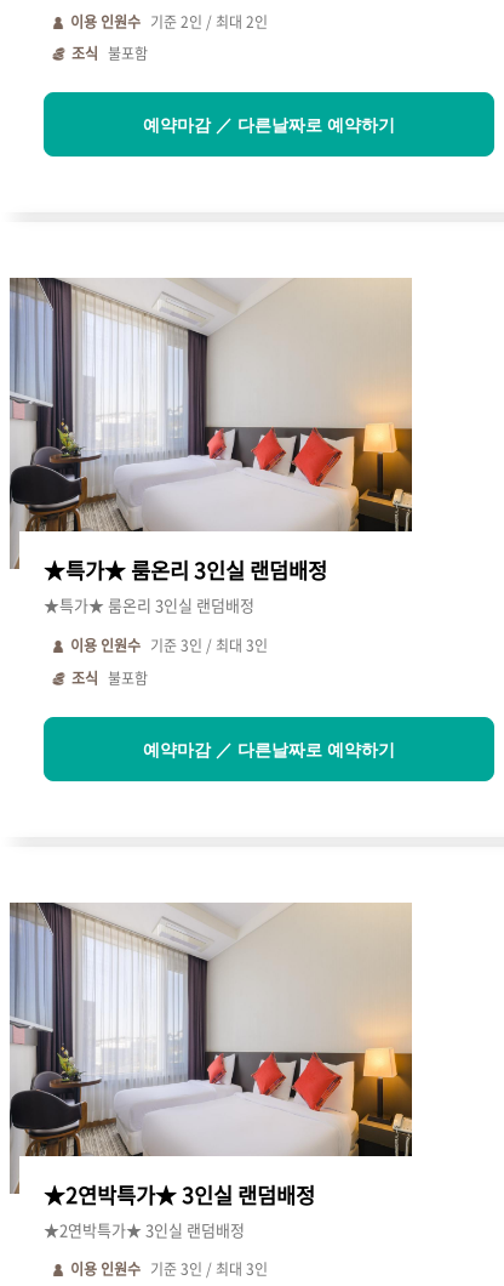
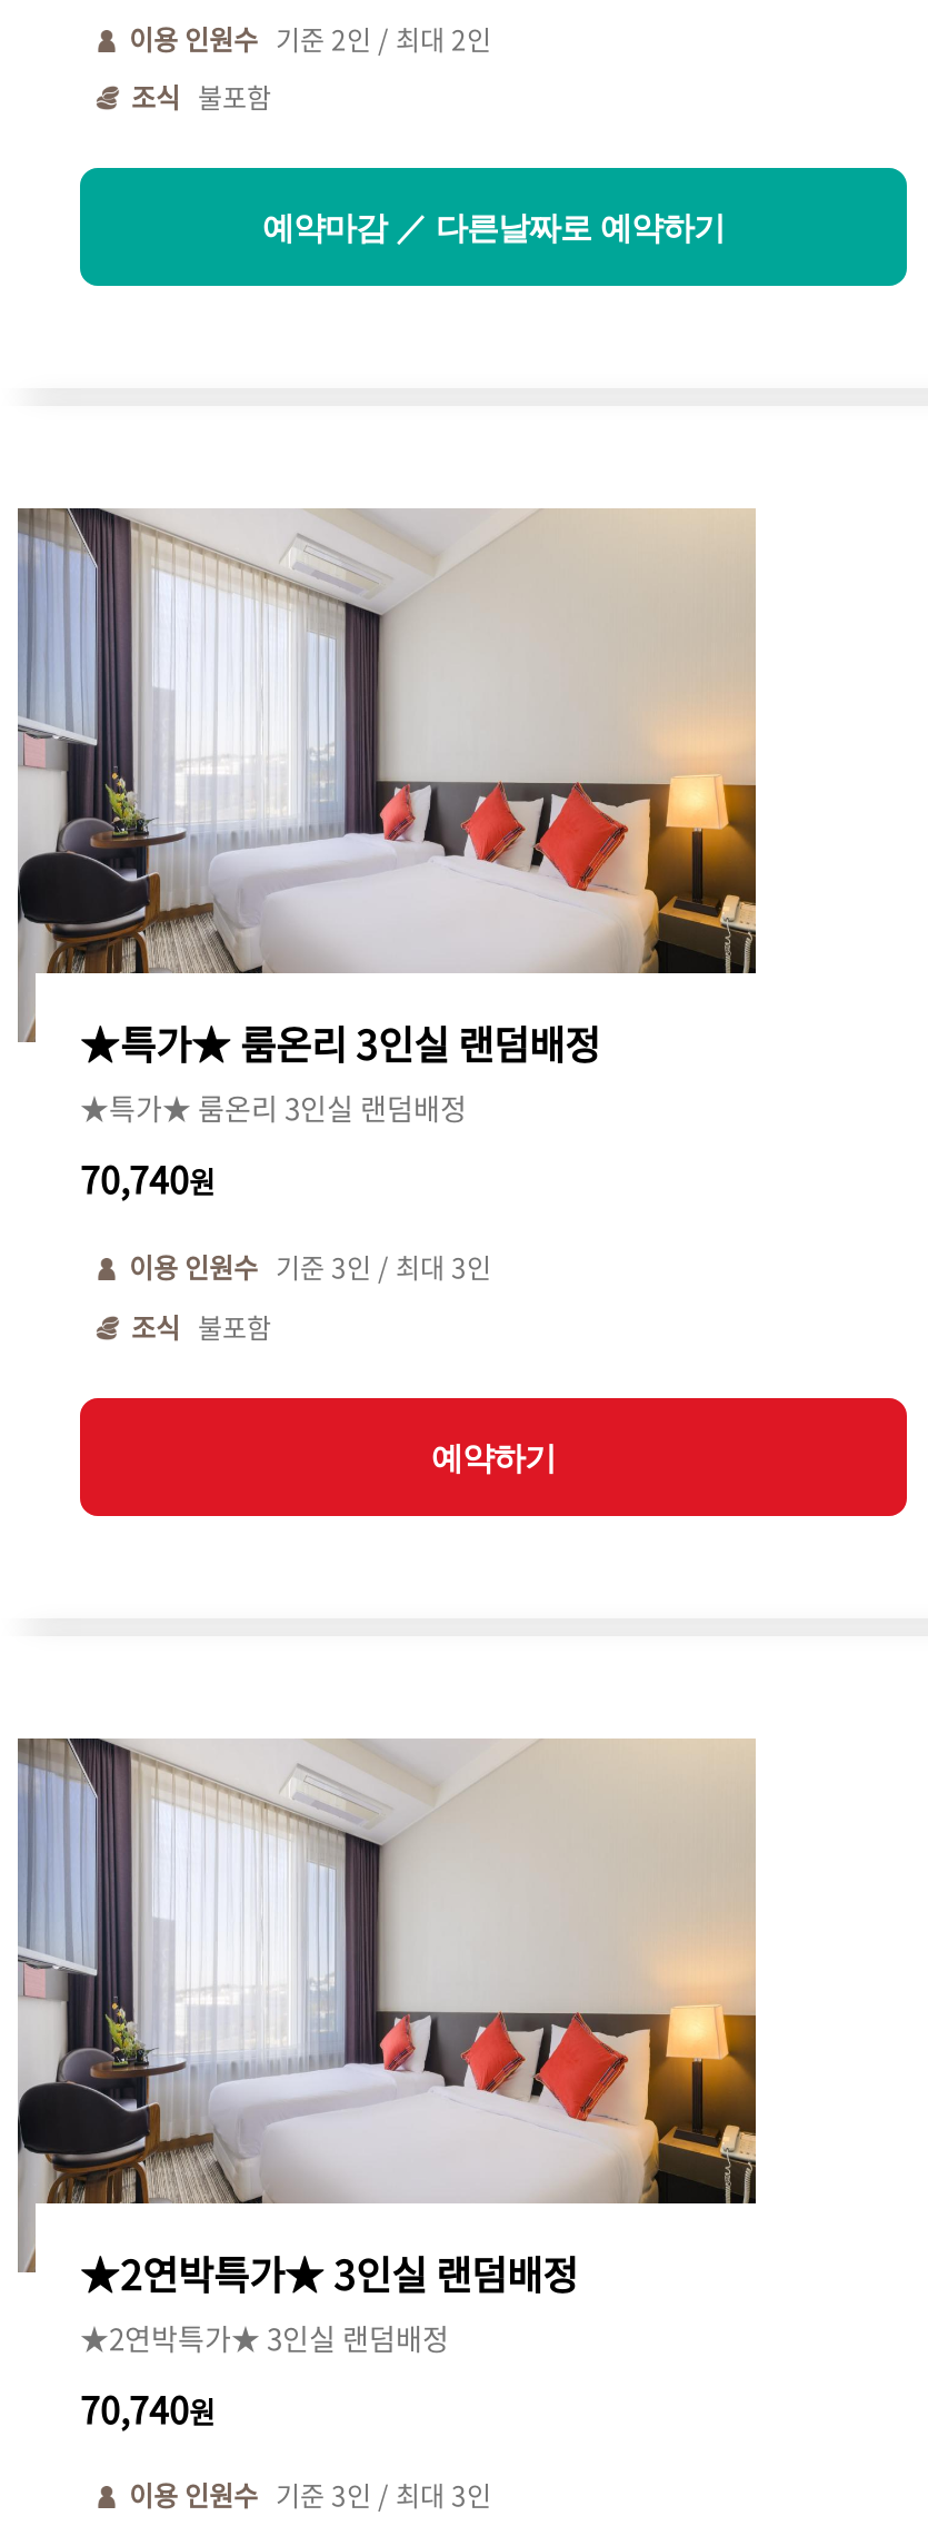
none -> [80,1152,216,1205] 70,740원
[143,740,395,759] 예약마감 ／ 다른날짜로 예약하기 -> [431,1440,556,1476] 예약하기
none -> [80,2381,216,2434] 70,740원

